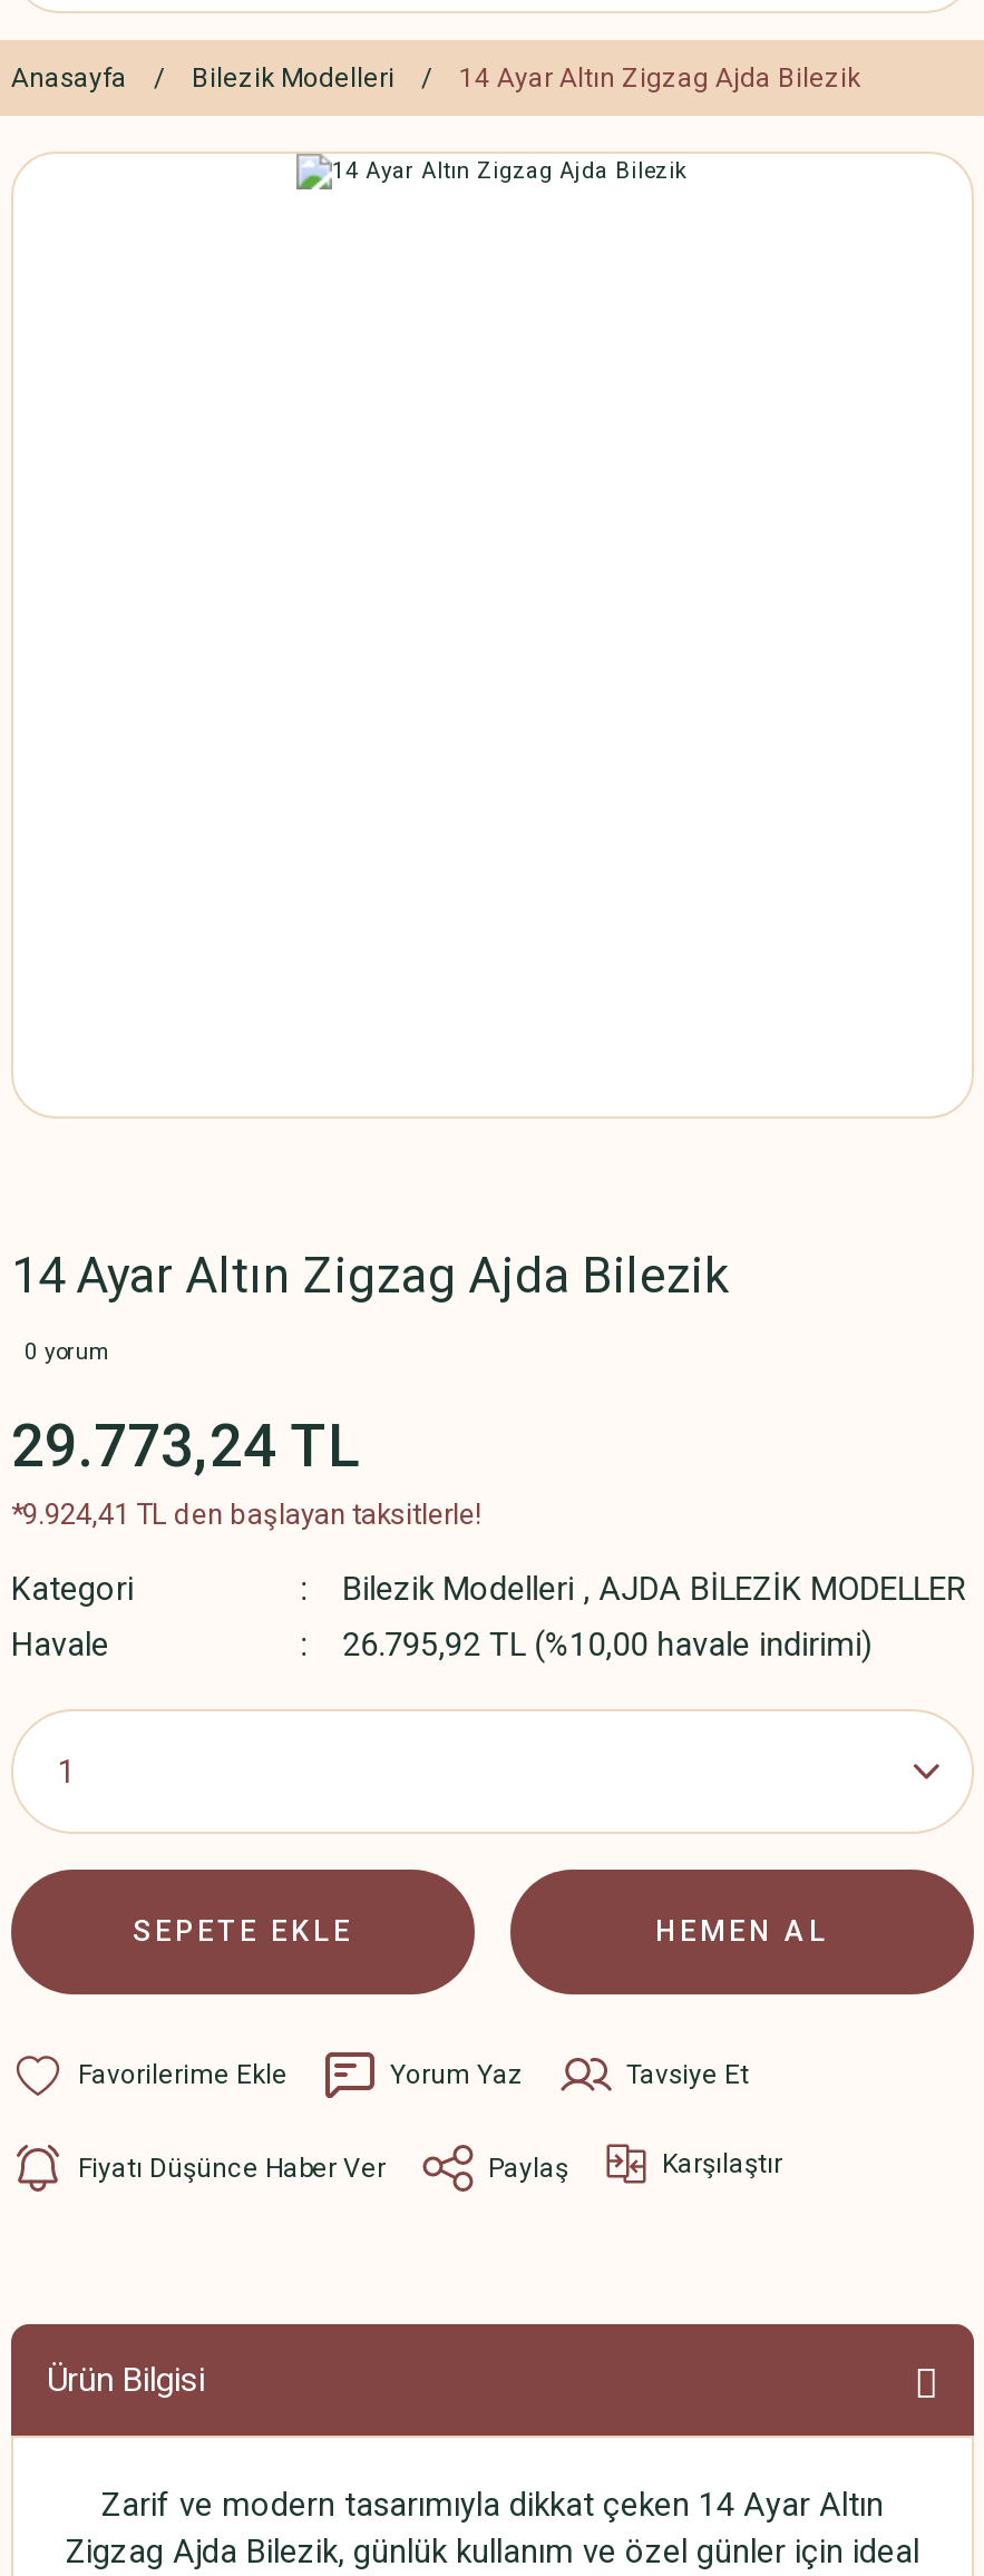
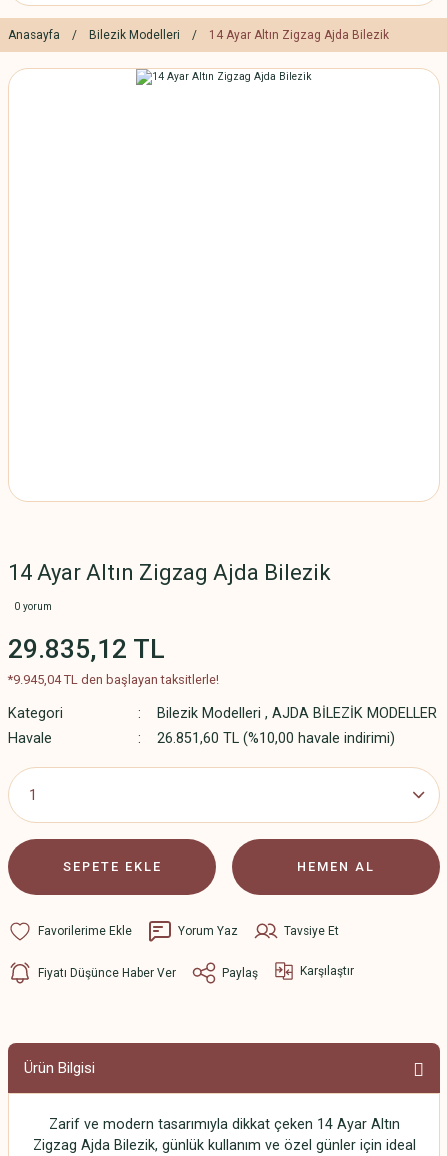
[11,1413,361,1480] 29.773,24 TL -> [8,634,165,664] 29.835,12 TL
[11,1497,481,1531] *9.924,41 TL den başlayan taksitlerle! -> [8,672,219,687] *9.945,04 TL den başlayan taksitlerle!
[342,1627,873,1665] 26.795,92 TL (%10,00 havale indirimi) -> [157,730,395,747] 26.851,60 TL (%10,00 havale indirimi)

